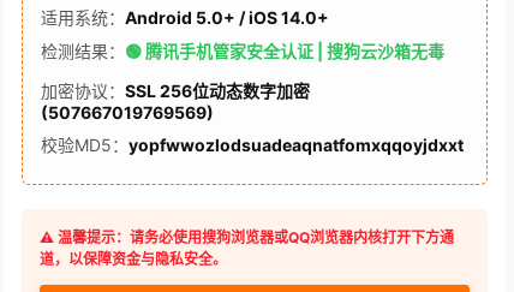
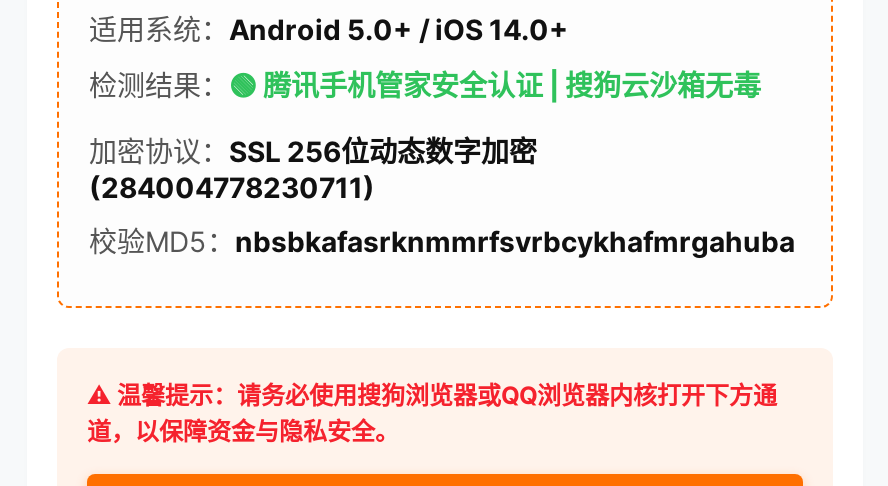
[41,102,214,123] (507667019769569) -> [89,170,375,204] (284004778230711)
[41,135,464,155] 校验MD5：yopfwwozlodsuadeaqnatfomxqqoyjdxxt -> [89,224,795,258] 校验MD5：nbsbkafasrknmmrfsvrbcykhafmrgahuba

